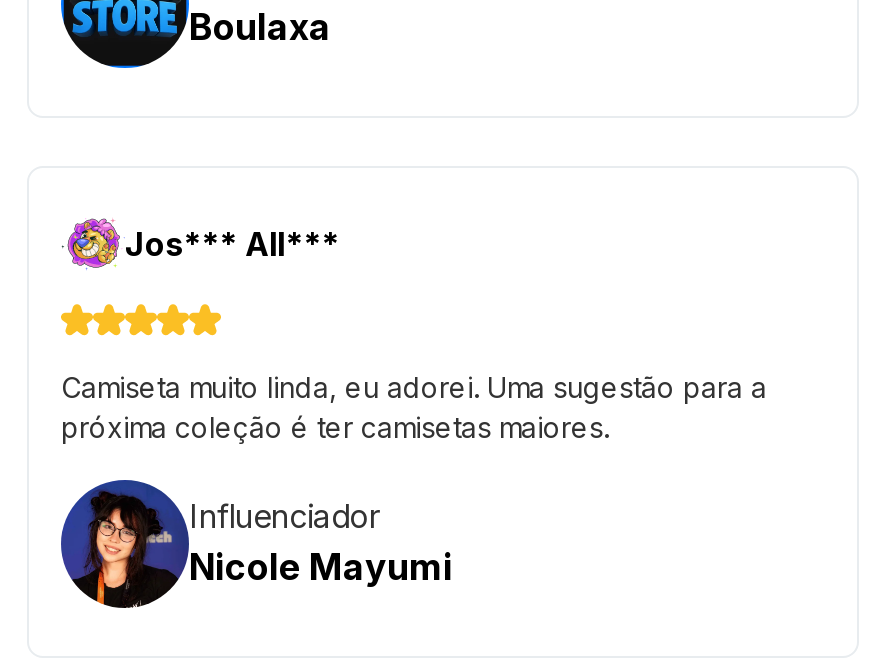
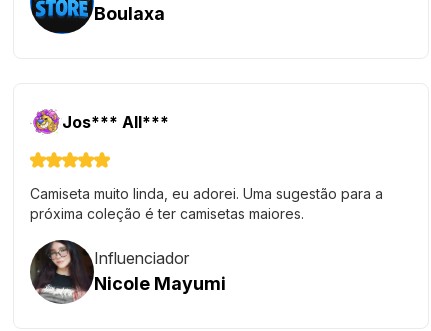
[61,478,183,608] [image] -> [30,239,91,303] [image]

